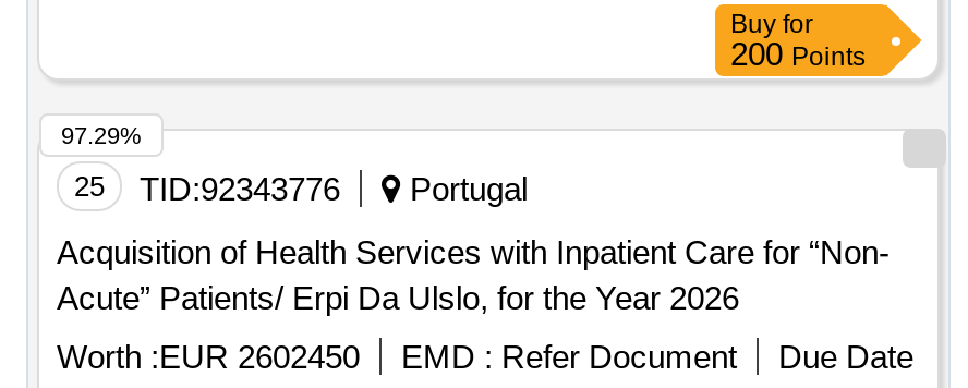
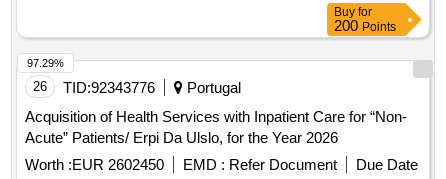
[74,170,528,208] 25 TID:92343776 Portugal -> [33,79,241,96] 26 TID:92343776 Portugal

